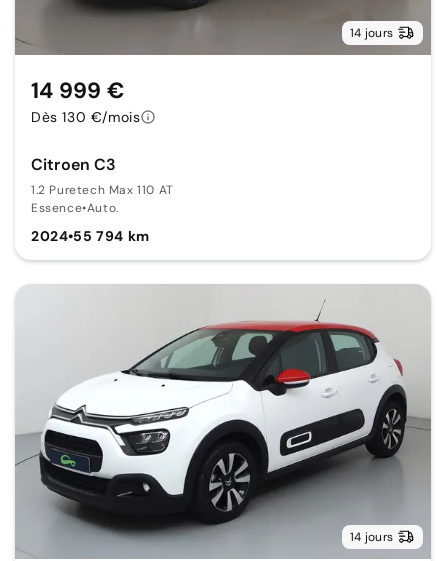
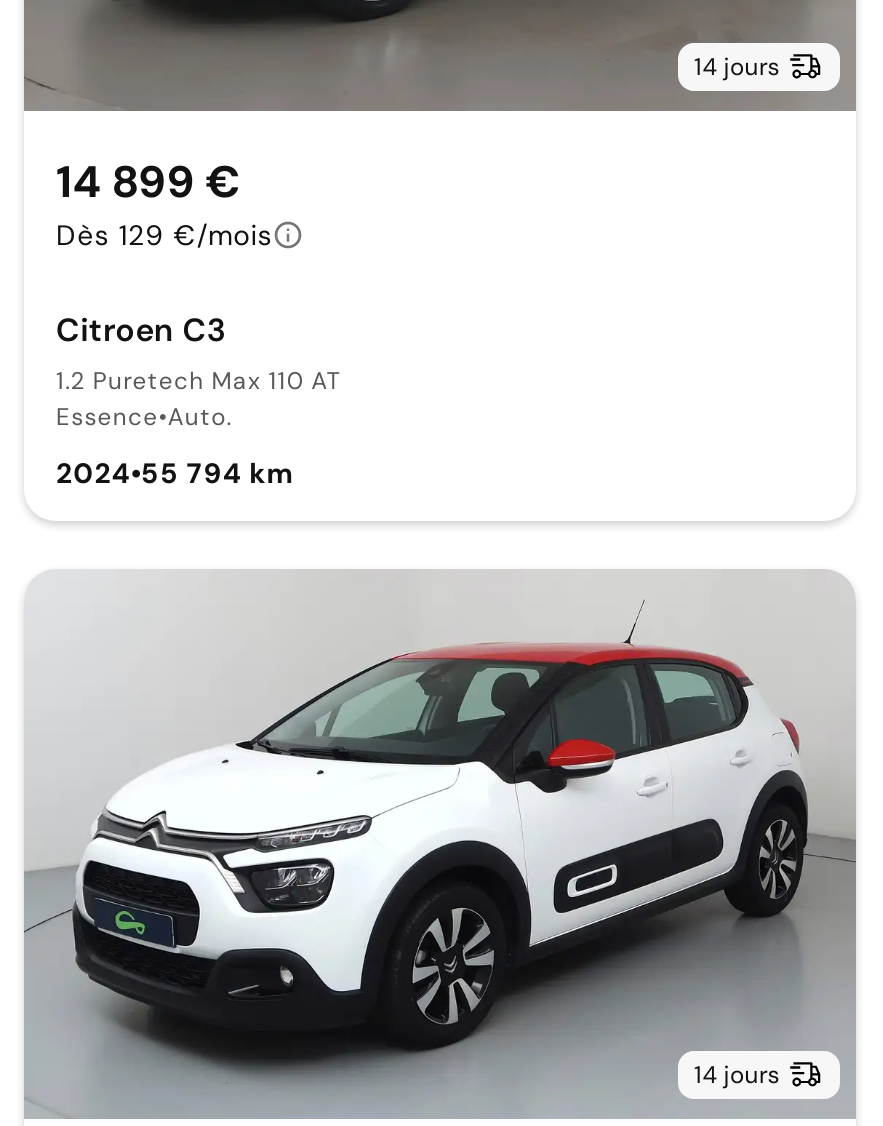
[31,76,124,105] 14 999 € -> [56,153,240,211] 14 899 €
[31,108,140,126] Dès 130 €/mois -> [56,217,273,253] Dès 129 €/mois

